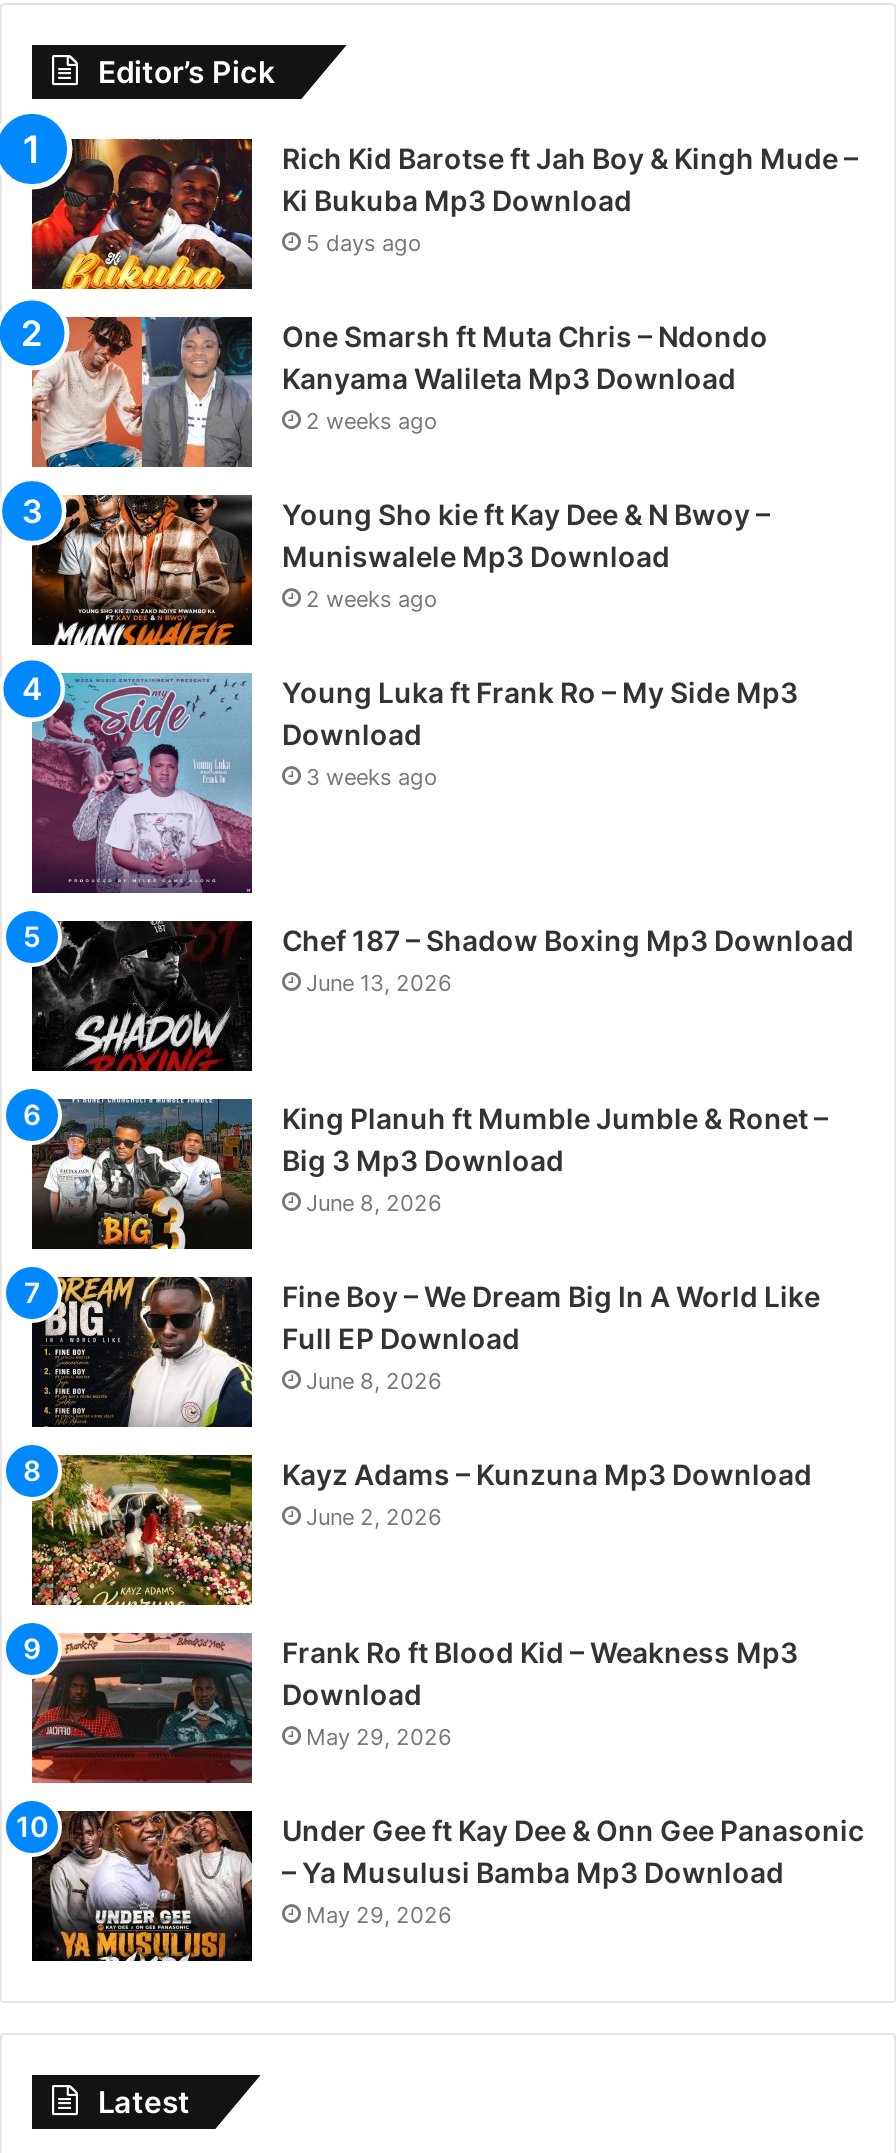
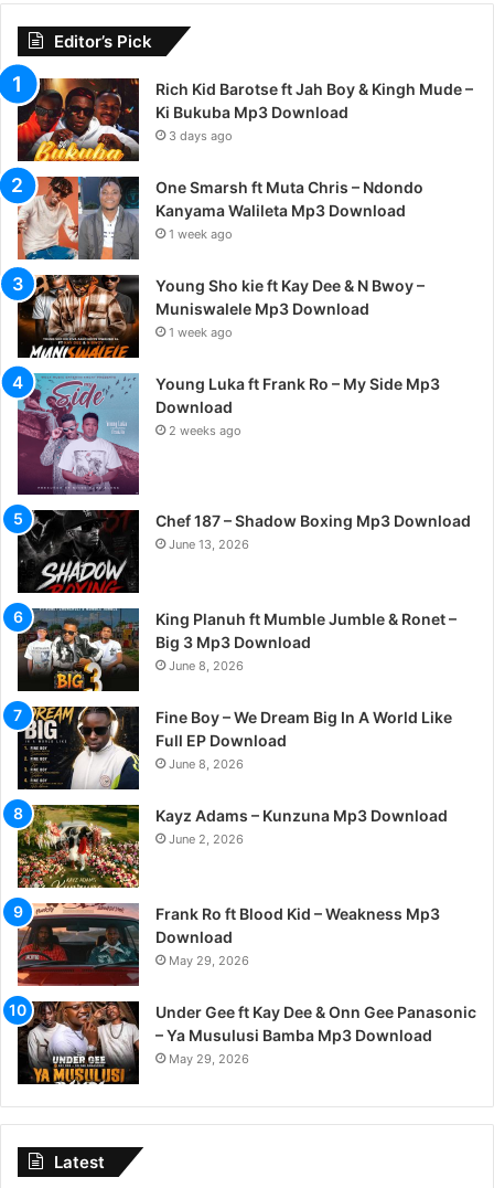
[306,230,422,258] 5 days ago -> [169,129,233,144] 3 days ago
[306,408,438,436] 2 weeks ago -> [169,227,233,242] 1 week ago
[306,586,438,614] 2 weeks ago -> [169,325,233,341] 1 week ago
[306,764,438,792] 3 weeks ago -> [169,423,241,439] 2 weeks ago

